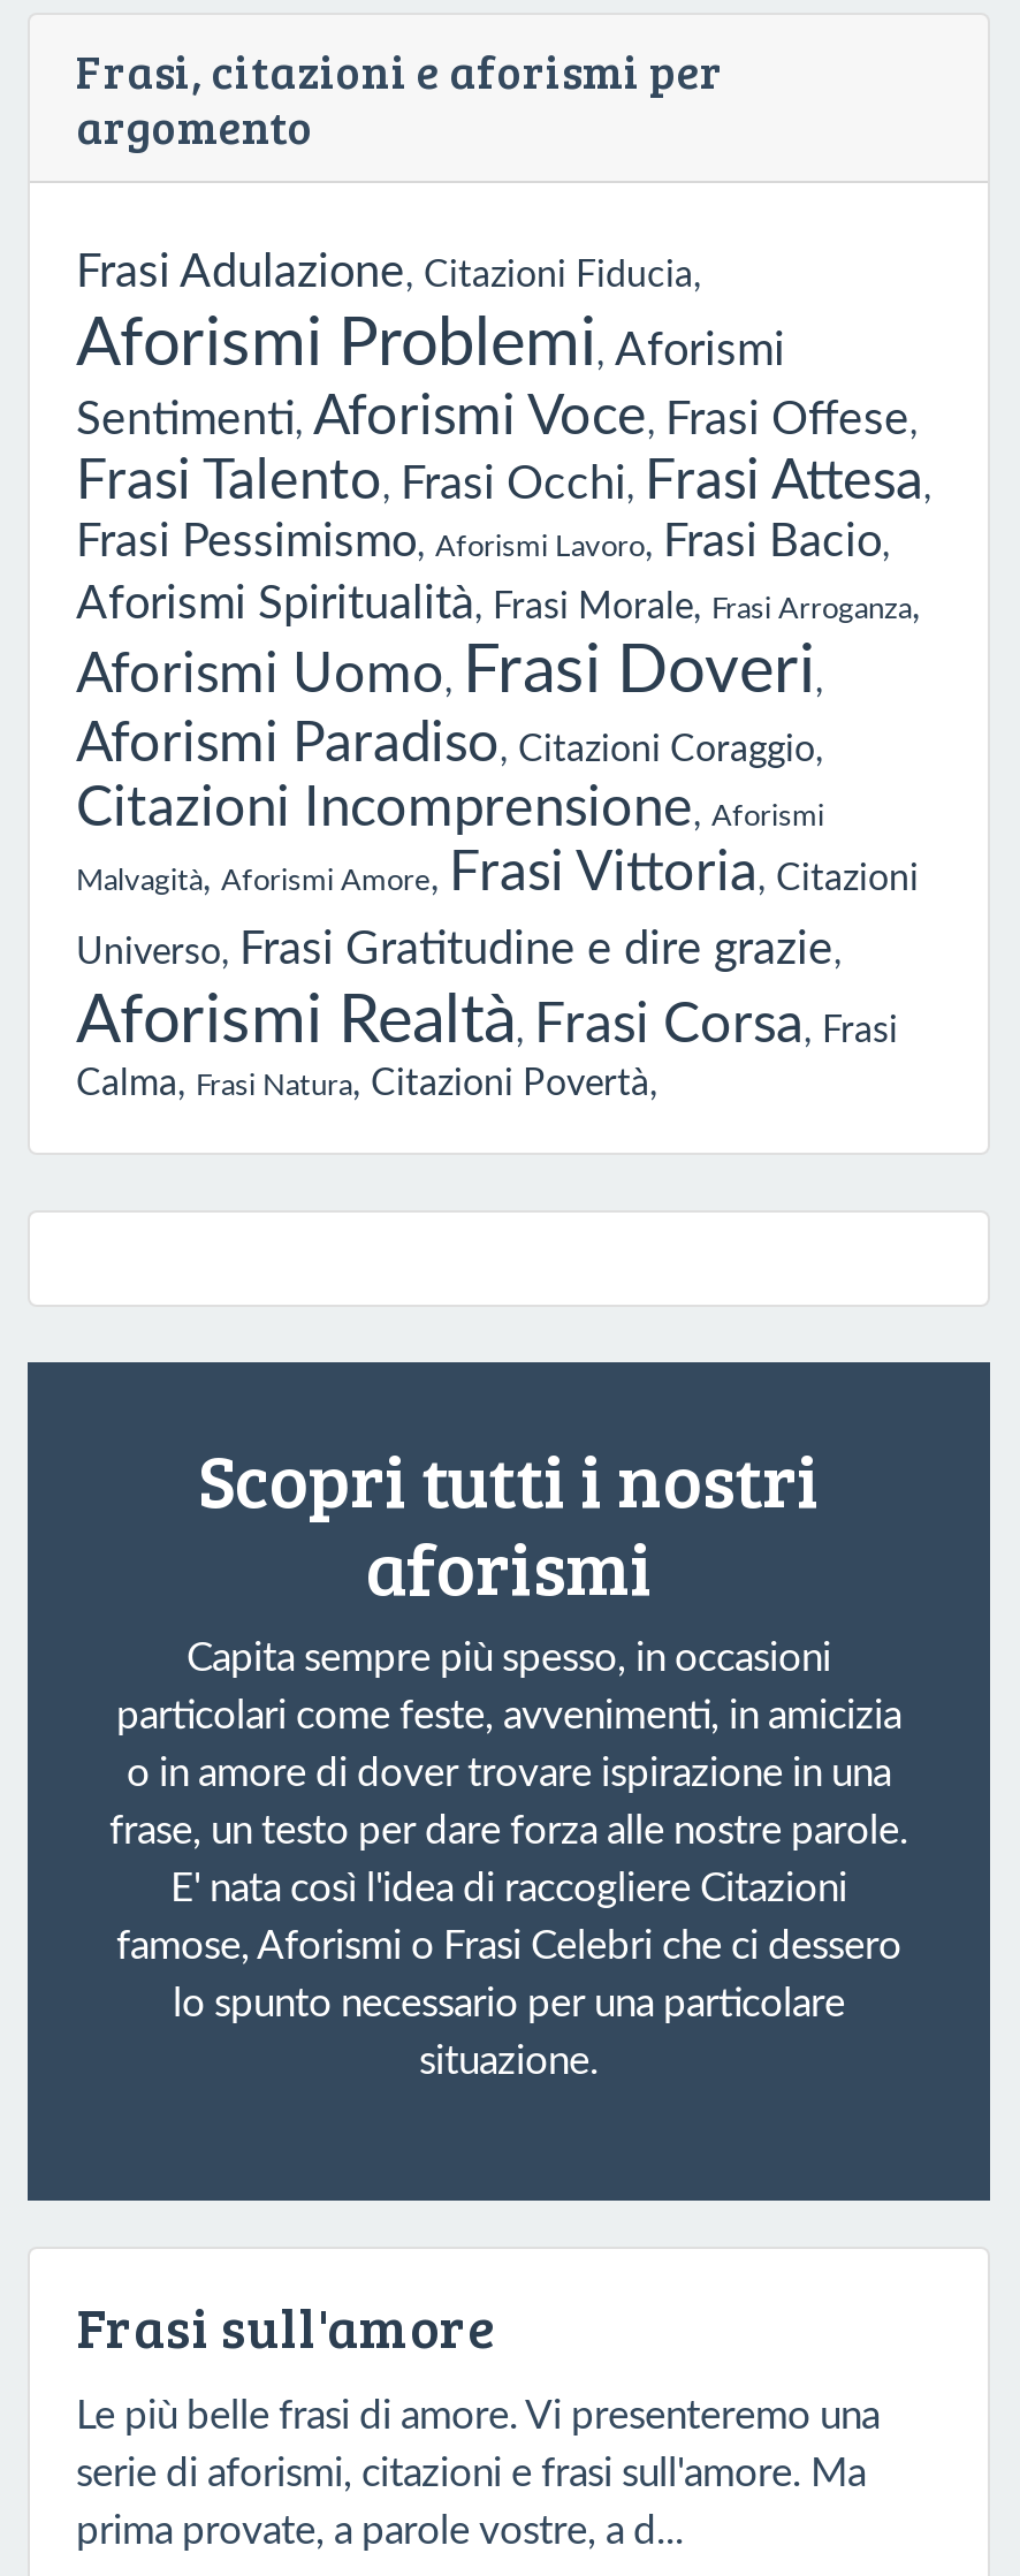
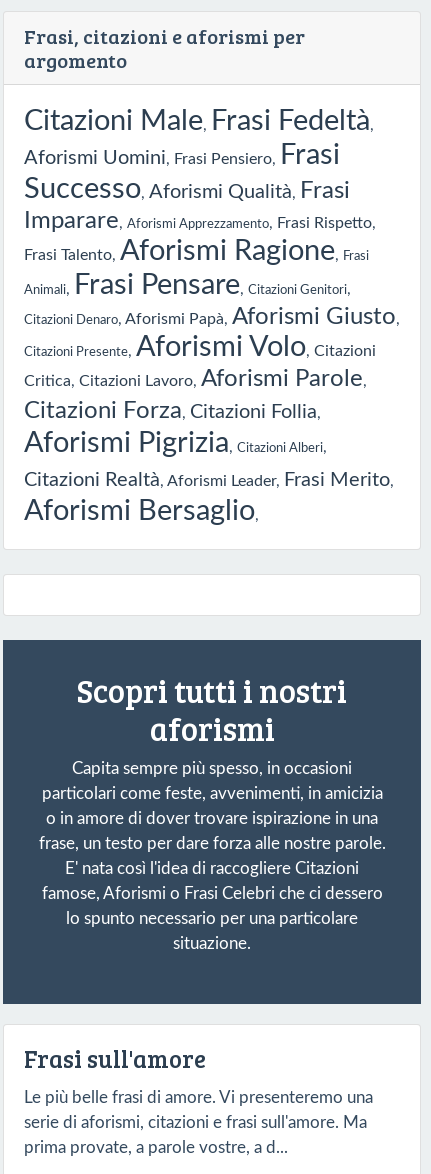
[76,250,933,1102] Frasi Adulazione, Citazioni Fiducia, | Aforismi Problemi, Aforismi | Sentimenti, Aforismi Voce, Frasi Offese, | Frasi Talento, Frasi Occhi, Frasi Attesa, | Frasi Pessimismo, Aforismi Lavoro, Frasi Bacio, | Aforismi Spiritualità, Frasi Morale, Frasi Arroganza, | Aforismi Uomo, Frasi Doveri, | Aforismi Paradiso, Citazioni Coraggio, | Citazioni Incomprensione, Aforismi | Malvagità, Aforismi Amore, Frasi Vittoria, Citazioni | Universo, Frasi Gratitudine e dire grazie, | Aforismi Realtà, Frasi Corsa, Frasi | Calma, Frasi Natura, Citazioni Povertà, -> [24,107,400,526] Citazioni Male, Frasi Fedeltà, | Aforismi Uomini, Frasi Pensiero, Frasi | Successo, Aforismi Qualità, Frasi | Imparare, Aforismi Apprezzamento, Frasi Rispetto, | Frasi Talento, Aforismi Ragione, Frasi | Animali, Frasi Pensare, Citazioni Genitori, | Citazioni Denaro,Aforismi Papà, Aforismi Giusto, | Citazioni Presente, Aforismi Volo, Citazioni | Critica, Citazioni Lavoro, Aforismi Parole, | Citazioni Forza, Citazioni Follia, | Aforismi Pigrizia, Citazioni Alberi, | Citazioni Realtà, Aforismi Leader, Frasi Merito, | Aforismi Bersaglio,

